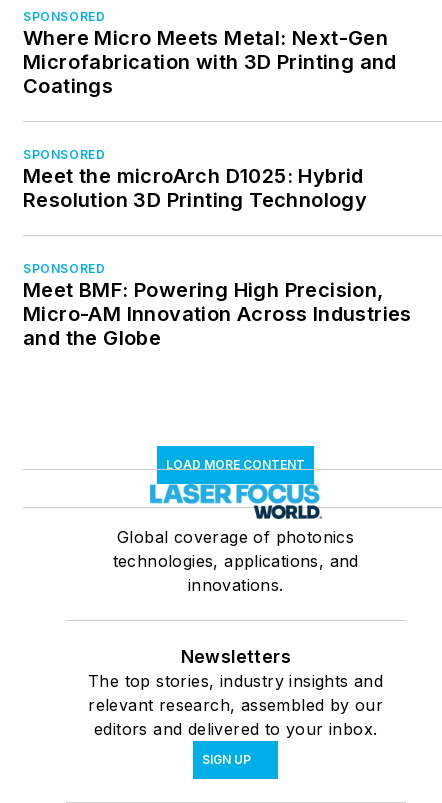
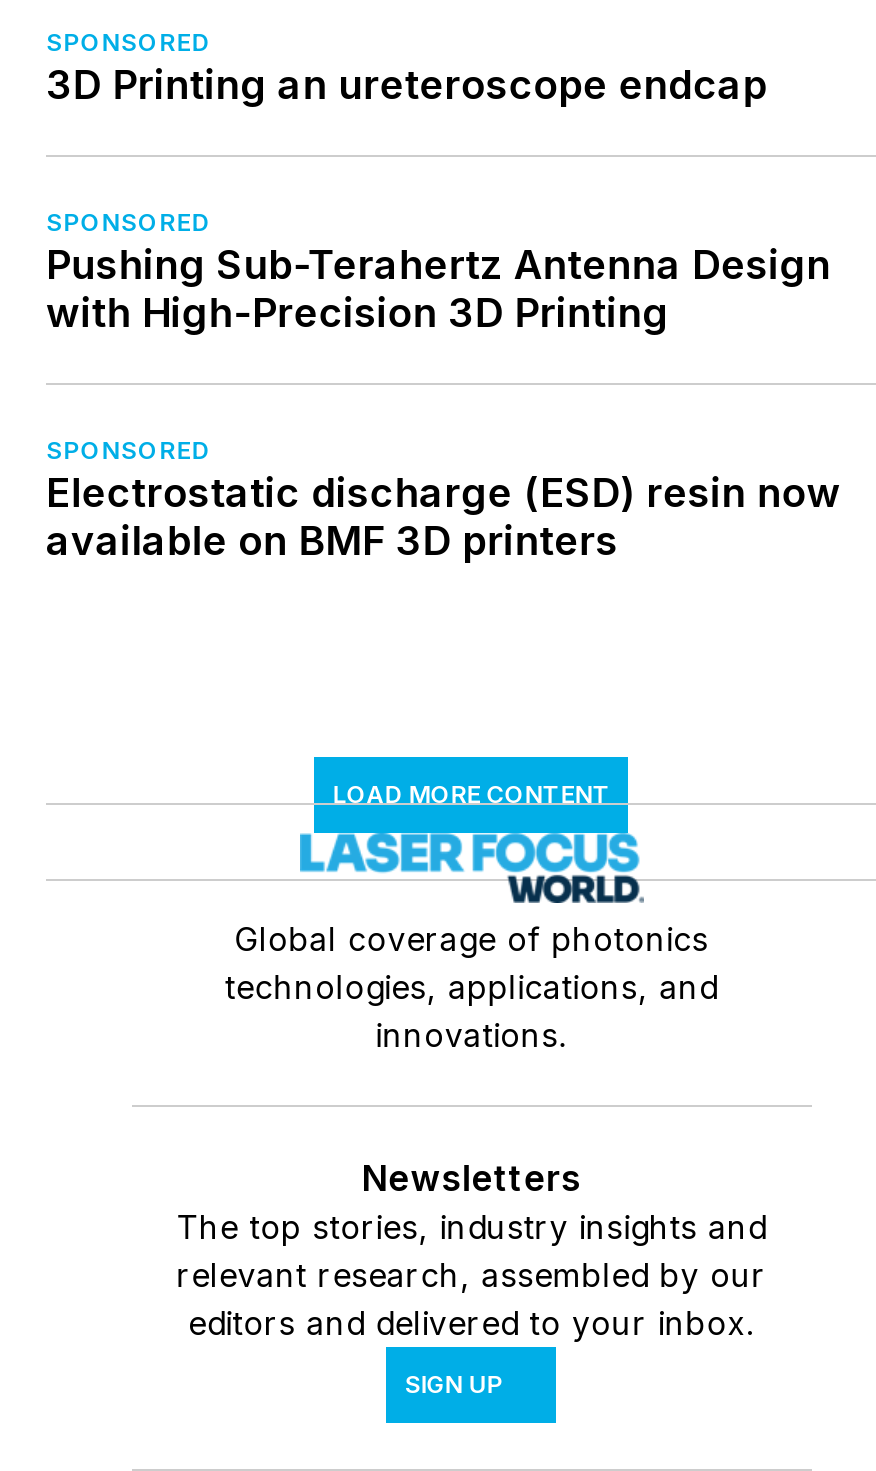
[23,26,397,98] Where Micro Meets Metal: Next-Gen | Microfabrication with 3D Printing and | Coatings -> [46,60,767,108] 3D Printing an ureteroscope endcap
[23,164,367,212] Meet the microArch D1025: Hybrid | Resolution 3D Printing Technology -> [46,240,835,336] Pushing Sub-Terahertz Antenna Design | with High-Precision 3D Printing
[23,278,413,350] Meet BMF: Powering High Precision, | Micro-AM Innovation Across Industries | and the Globe -> [46,468,841,564] Electrostatic discharge (ESD) resin now | available on BMF 3D printers

